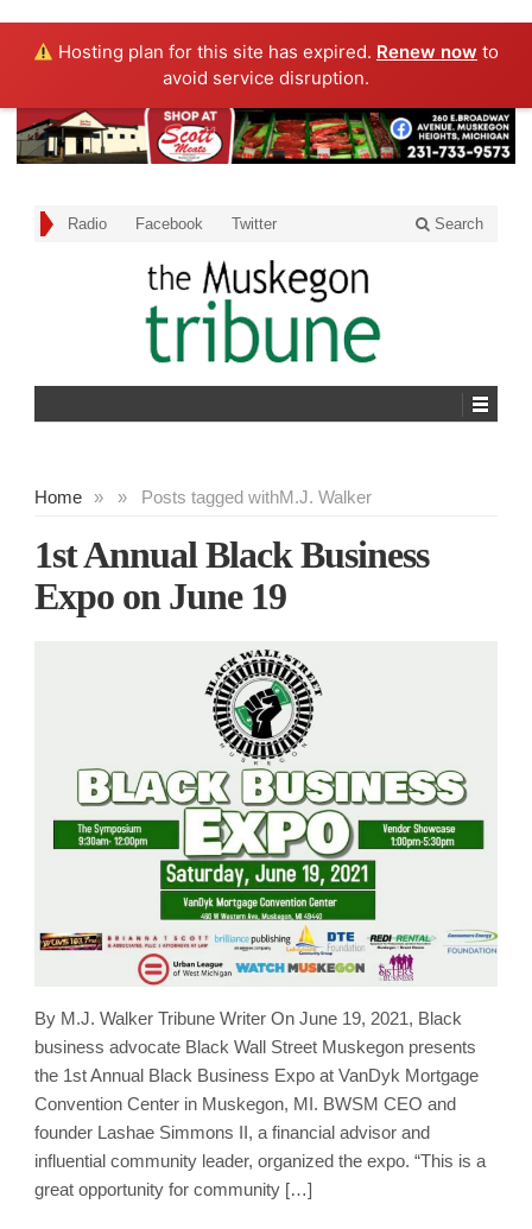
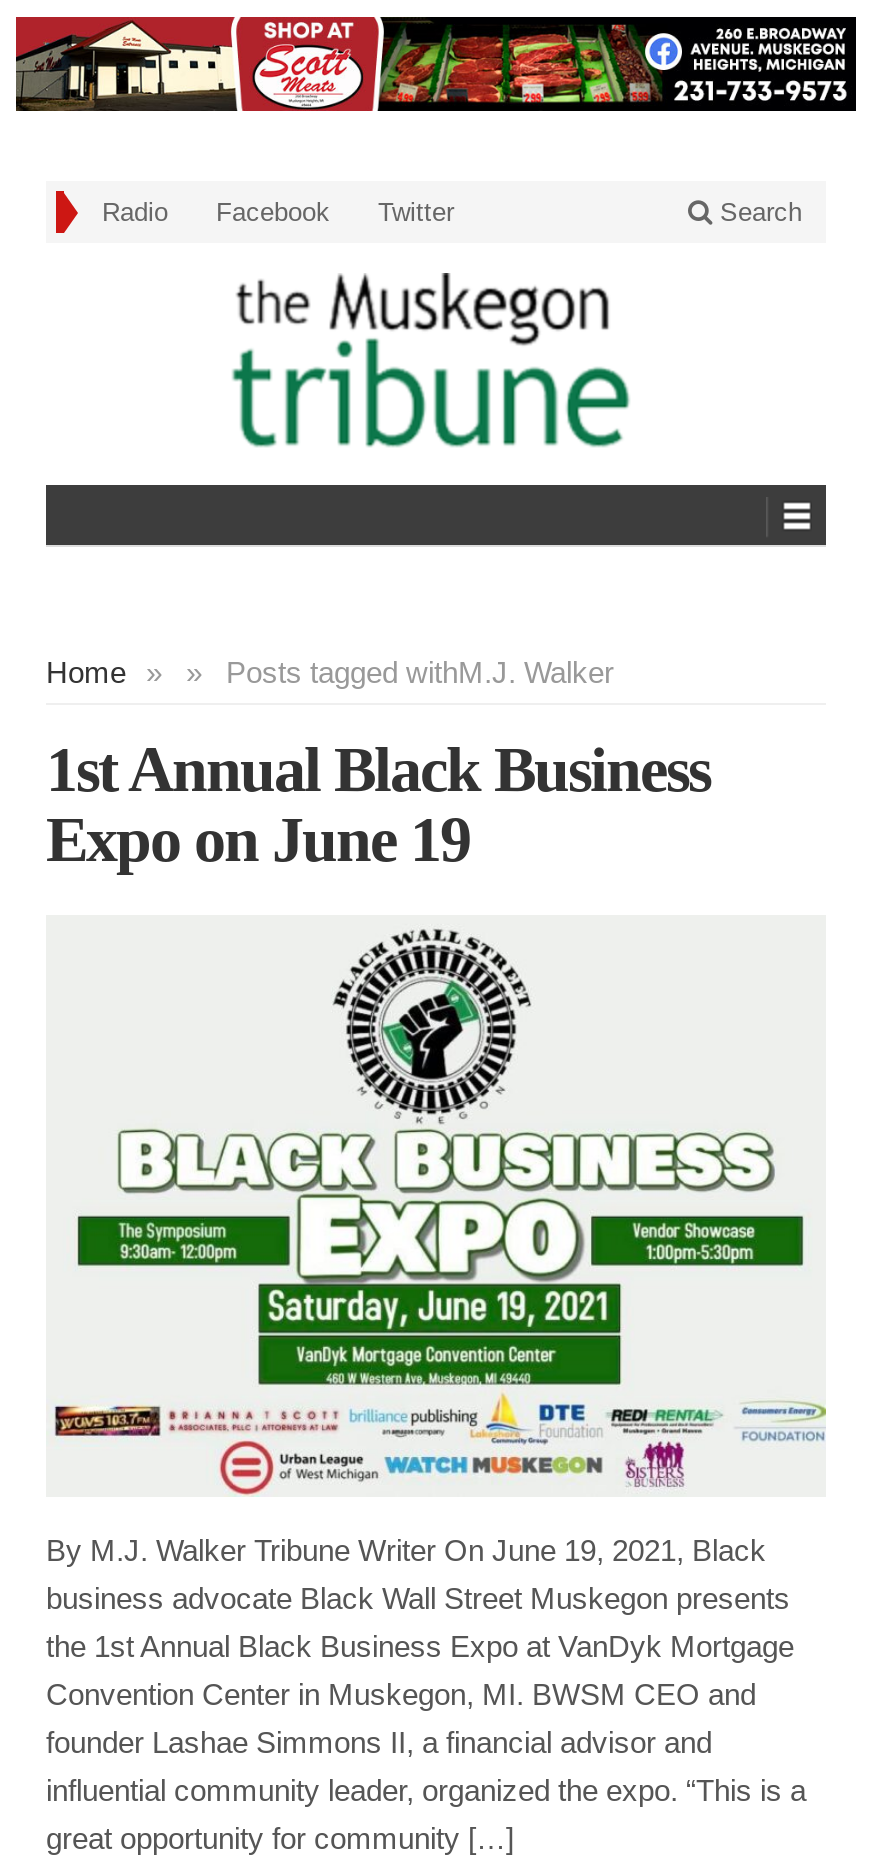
[4,21,528,110] [image] | Hosting plan for this site has expired. Renew now to | avoid service disruption. -> none

